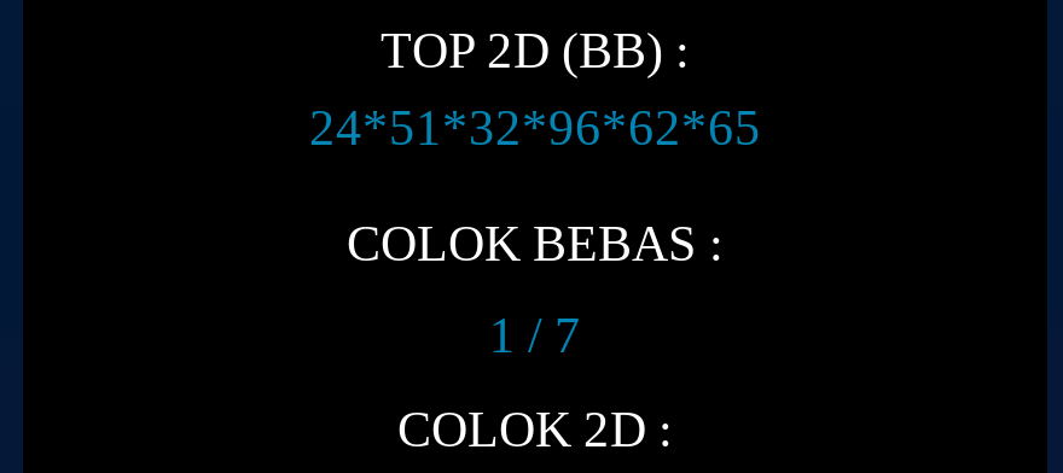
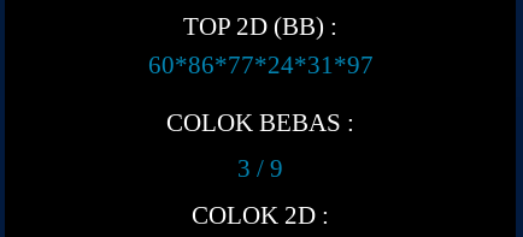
[309,98,761,154] 24*51*32*96*62*65 -> [148,50,373,78] 60*86*77*24*31*97
[489,307,581,362] 1 / 7 -> [237,154,283,182] 3 / 9

